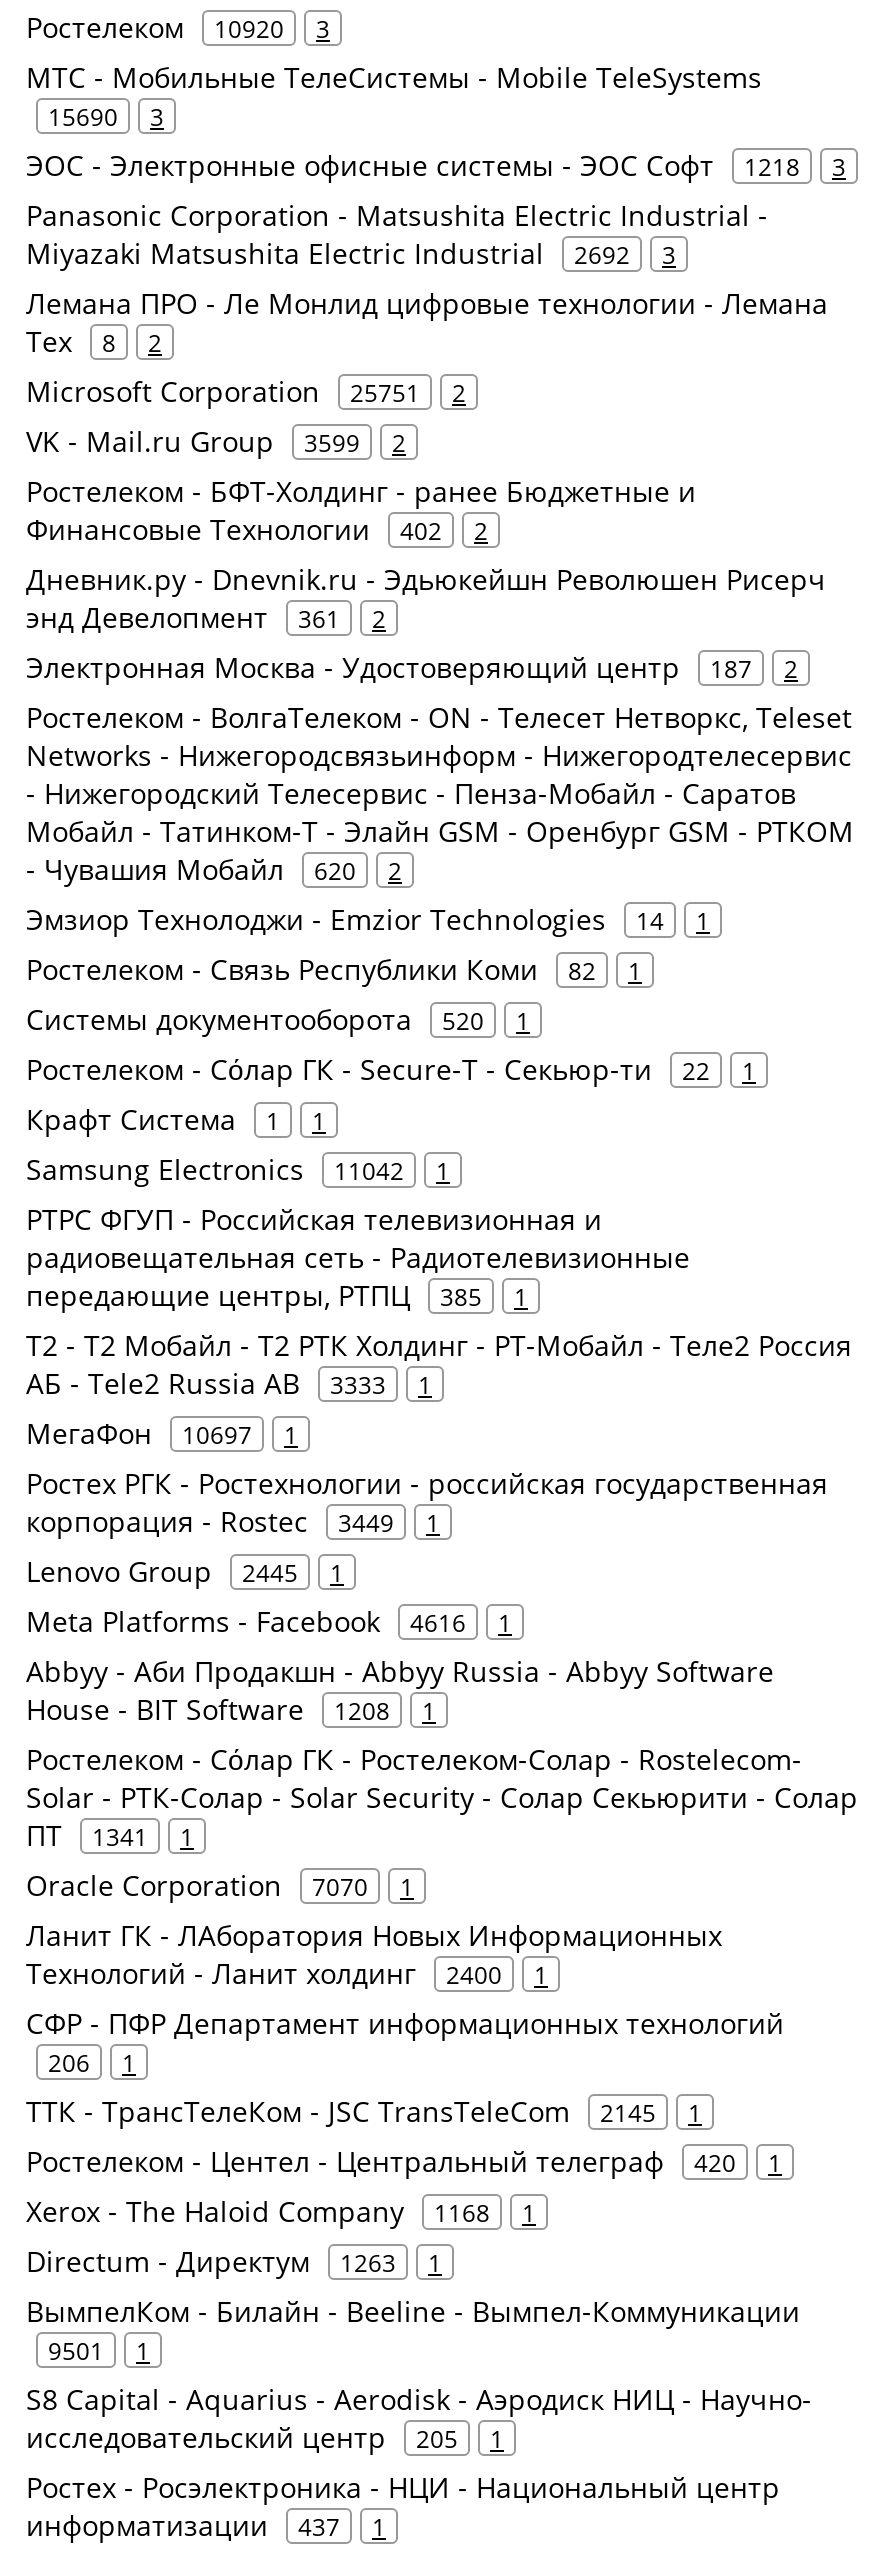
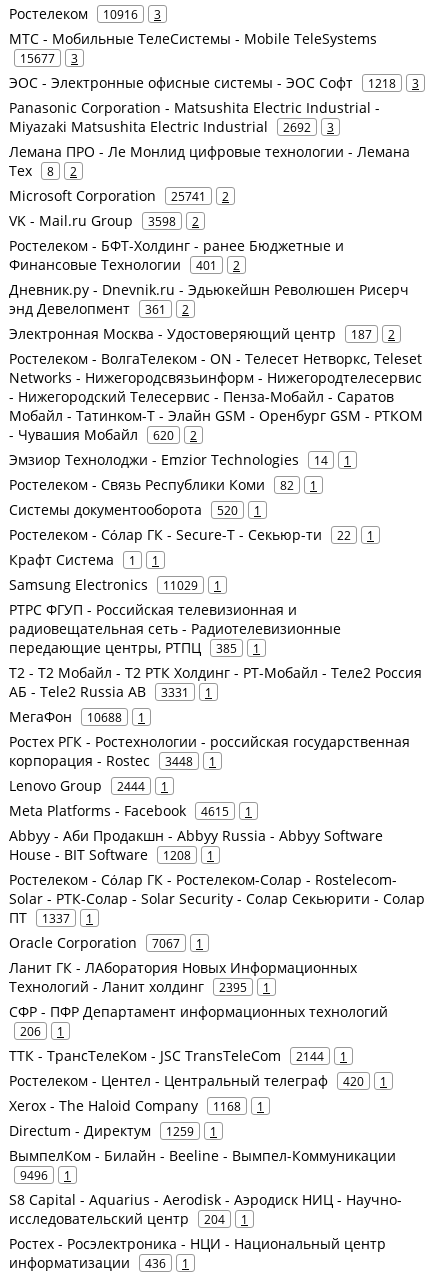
[26,7,330,45] Ростелеком 10920 3 -> [9,3,161,22] Ростелеком 10916 3
[48,99,164,131] 15690 3 -> [20,49,78,65] 15677 3
[26,371,466,409] Microsoft Corporation 25751 2 -> [9,185,229,204] Microsoft Corporation 25741 2
[26,421,406,459] VK - Mail.ru Group 3599 2 -> [9,210,199,229] VK - Mail.ru Group 3598 2
[26,509,488,547] Финансовые Технологии 402 2 -> [9,254,240,273] Финансовые Технологии 401 2
[26,1149,450,1187] Samsung Electronics 11042 1 -> [9,574,221,593] Samsung Electronics 11029 1
[26,1363,432,1401] АБ - Tele2 Russia AB 3333 1 -> [9,681,212,700] АБ - Tele2 Russia AB 3331 1
[26,1413,298,1451] МегаФон 10697 1 -> [9,706,145,725] МегаФон 10688 1
[26,1501,440,1539] корпорация - Rostec 3449 1 -> [9,750,216,769] корпорация - Rostec 3448 1
[26,1551,344,1589] Lenovo Group 2445 1 -> [9,775,168,794] Lenovo Group 2444 1
[26,1601,512,1639] Meta Platforms - Facebook 4616 1 -> [9,800,252,819] Meta Platforms - Facebook 4615 1
[26,1815,194,1853] ПТ 1341 1 -> [9,907,93,926] ПТ 1337 1
[26,1865,414,1903] Oracle Corporation 7070 1 -> [9,932,203,951] Oracle Corporation 7067 1
[26,1953,548,1991] Технологий - Ланит холдинг 2400 1 -> [9,976,270,995] Технологий - Ланит холдинг 2395 1
[26,2091,702,2129] ТТК - ТрансТелеКом - JSC TransTeleCom 2145 1 -> [9,1045,347,1064] ТТК - ТрансТелеКом - JSC TransTeleCom 2144 1
[26,2241,442,2279] Directum - Директум 1263 1 -> [9,1120,217,1139] Directum - Директум 1259 1
[48,2333,150,2365] 9501 1 -> [20,1166,71,1182] 9496 1
[26,2417,504,2455] исследовательский центр 205 1 -> [9,1208,248,1227] исследовательский центр 204 1
[26,2505,386,2543] информатизации 437 1 -> [9,1252,189,1271] информатизации 436 1

